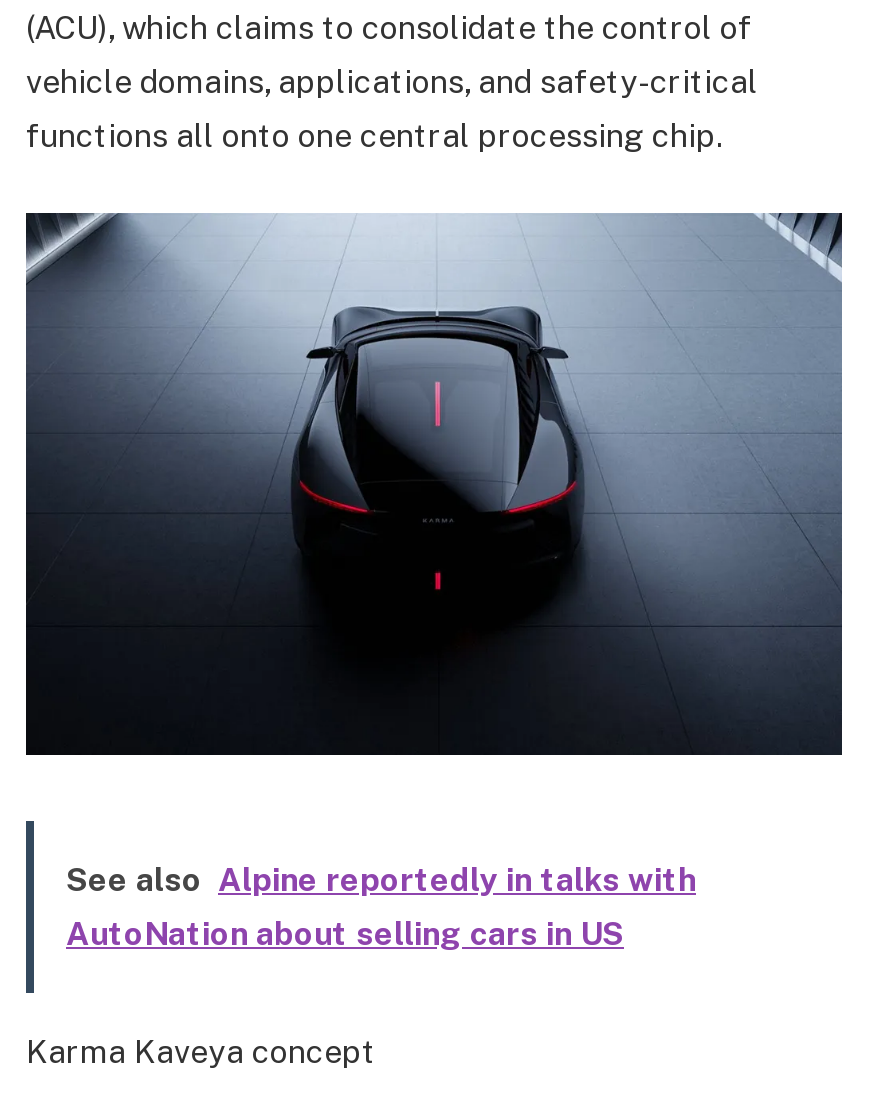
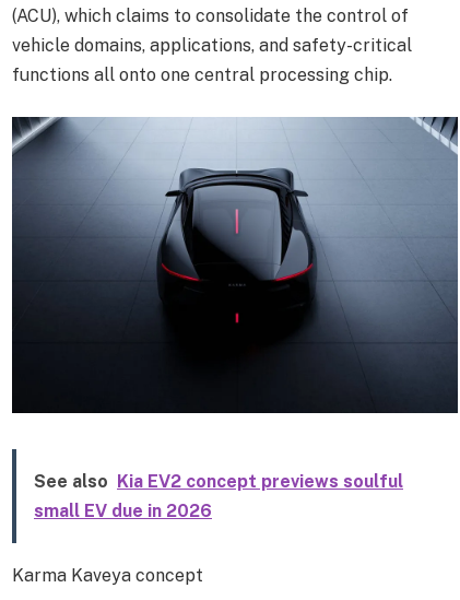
[66,861,696,953] See also Alpine reportedly in talks with | AutoNation about selling cars in US -> [34,471,403,521] See also Kia EV2 concept previews soulful | small EV due in 2026

